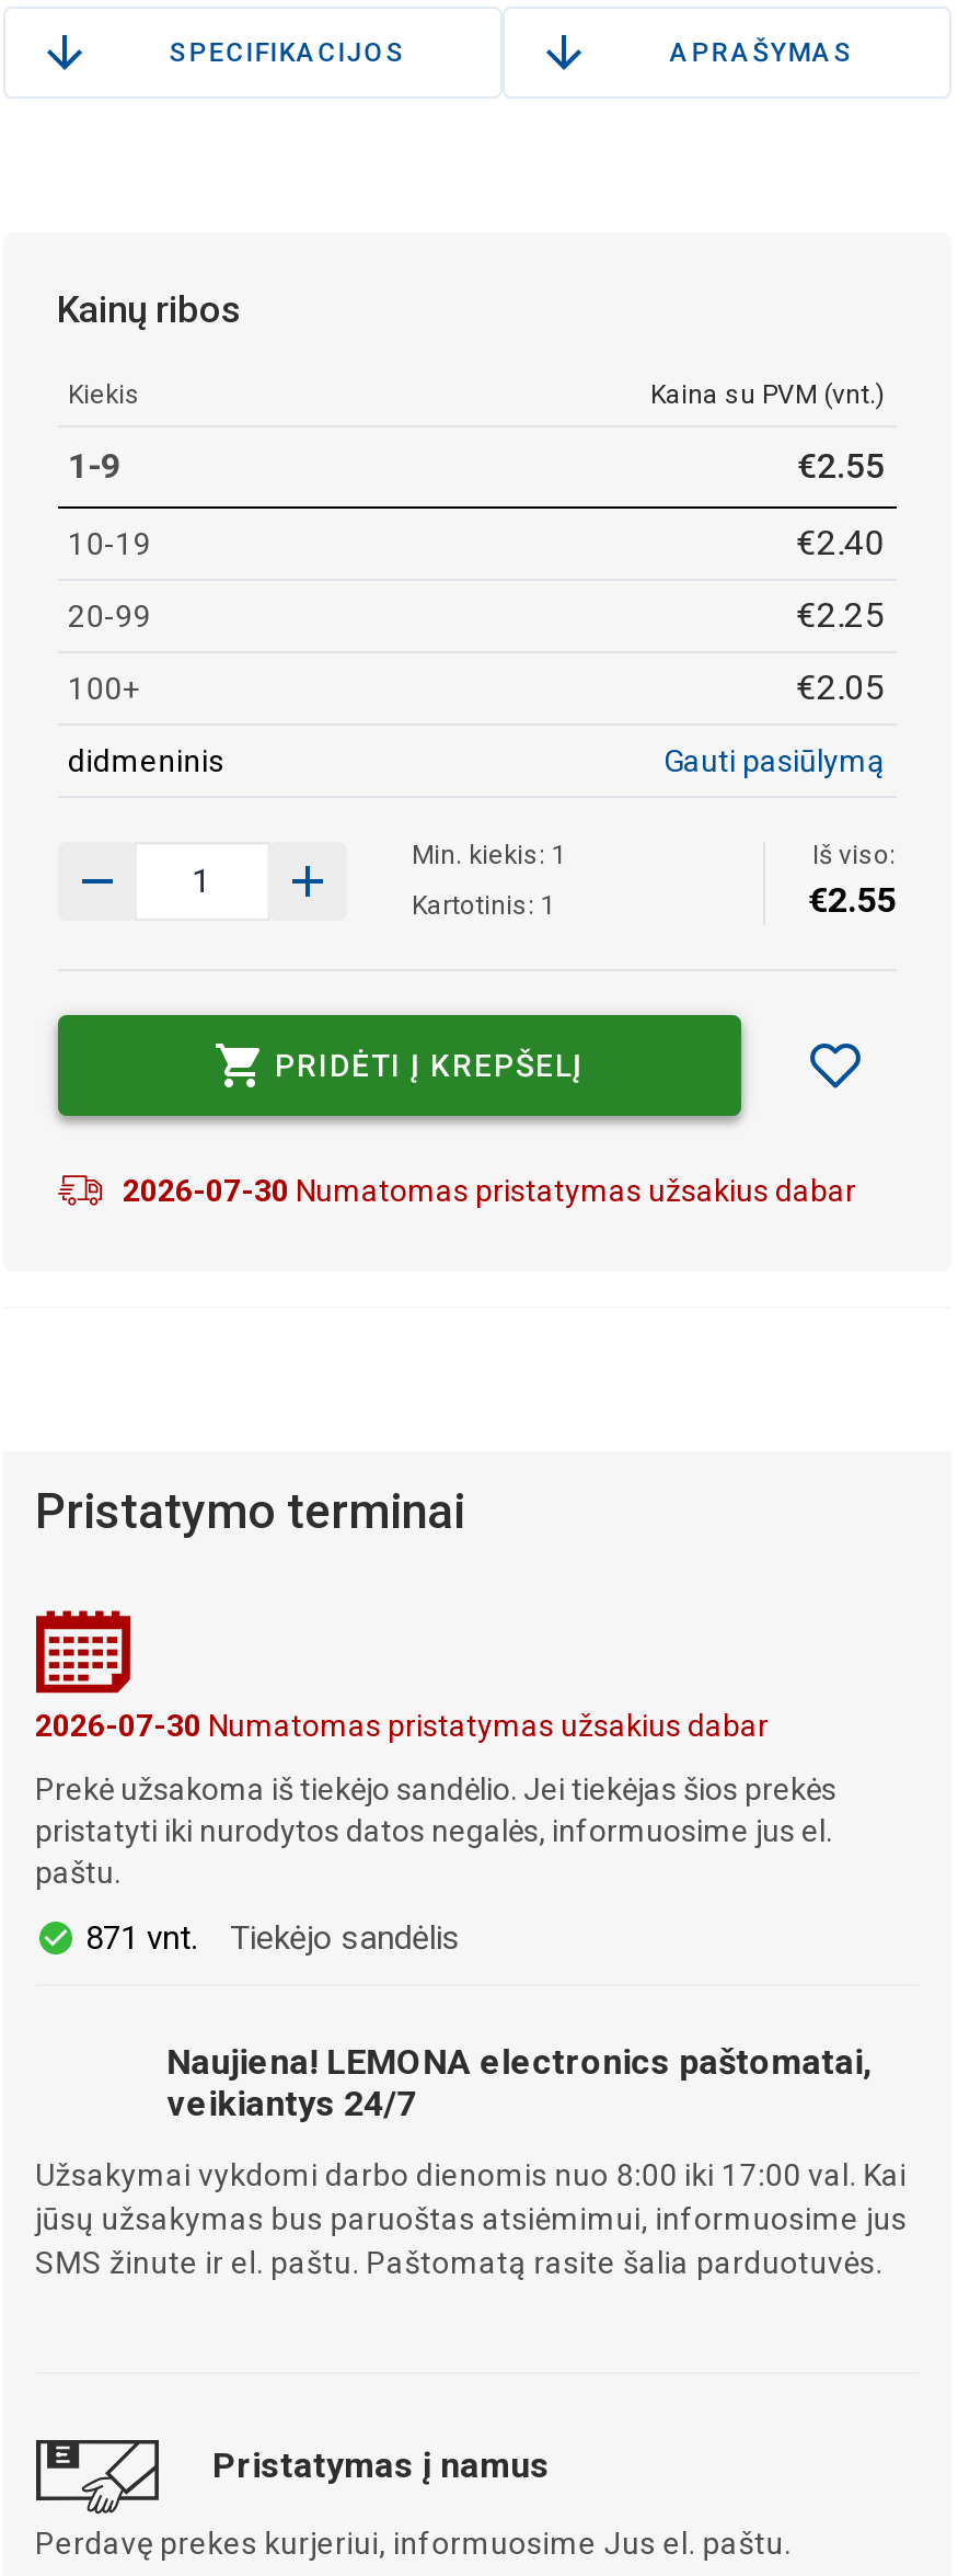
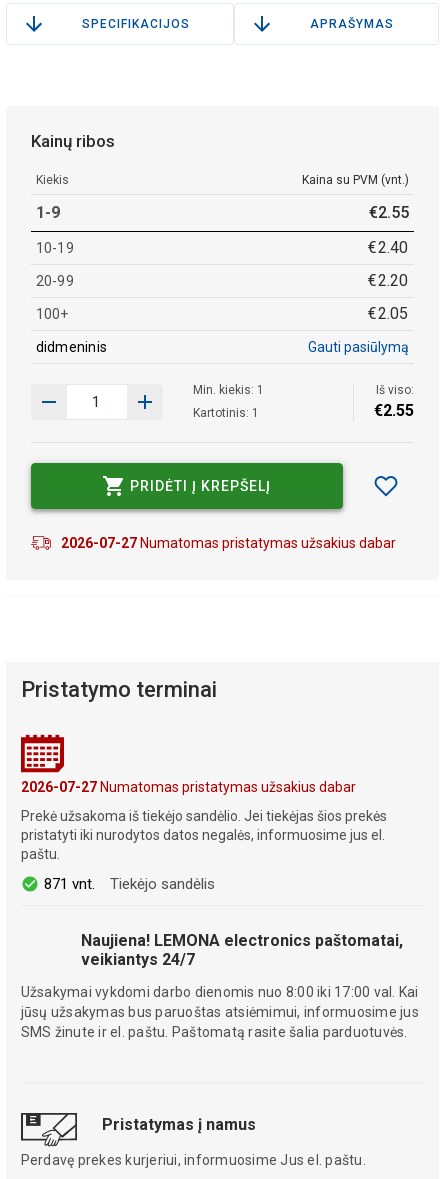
[796,595,885,636] €2.25 -> [368,271,408,290] €2.20
[123,1173,856,1208] 2026-07-30 Numatomas pristatymas užsakius dabar -> [60,535,395,551] 2026-07-27 Numatomas pristatymas užsakius dabar
[35,1707,769,1742] 2026-07-30 Numatomas pristatymas užsakius dabar -> [20,778,355,794] 2026-07-27 Numatomas pristatymas užsakius dabar

